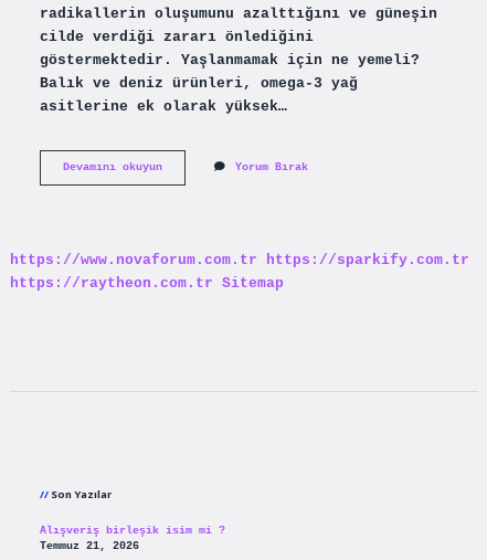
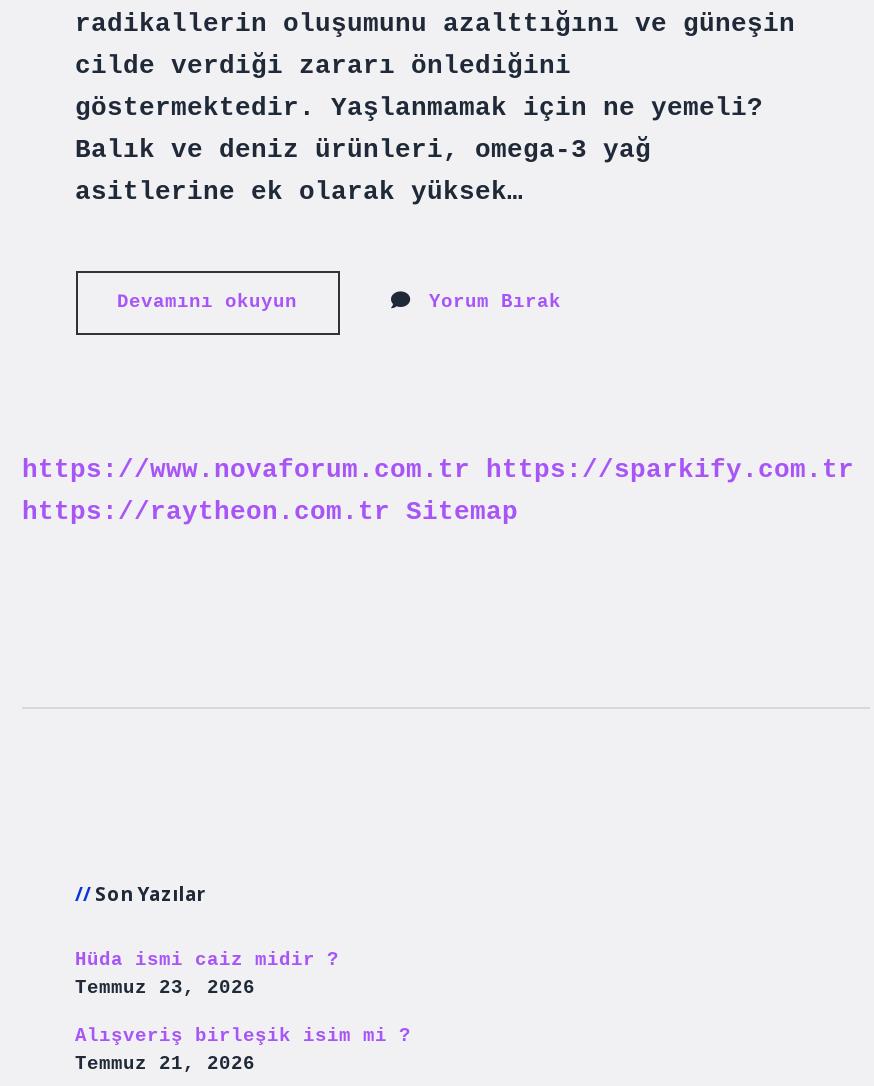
none -> [75,950,339,1000] Hüda ismi caiz midir ? | Temmuz 23, 2026

